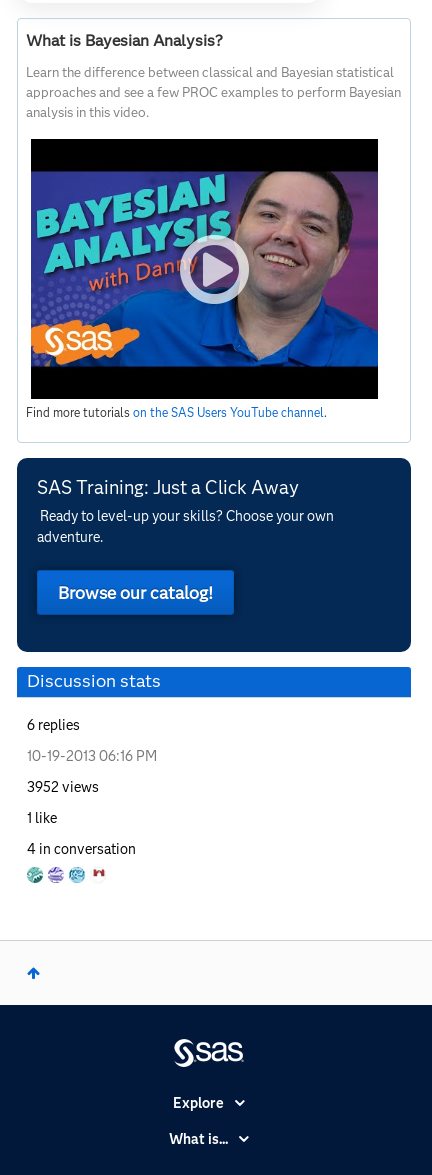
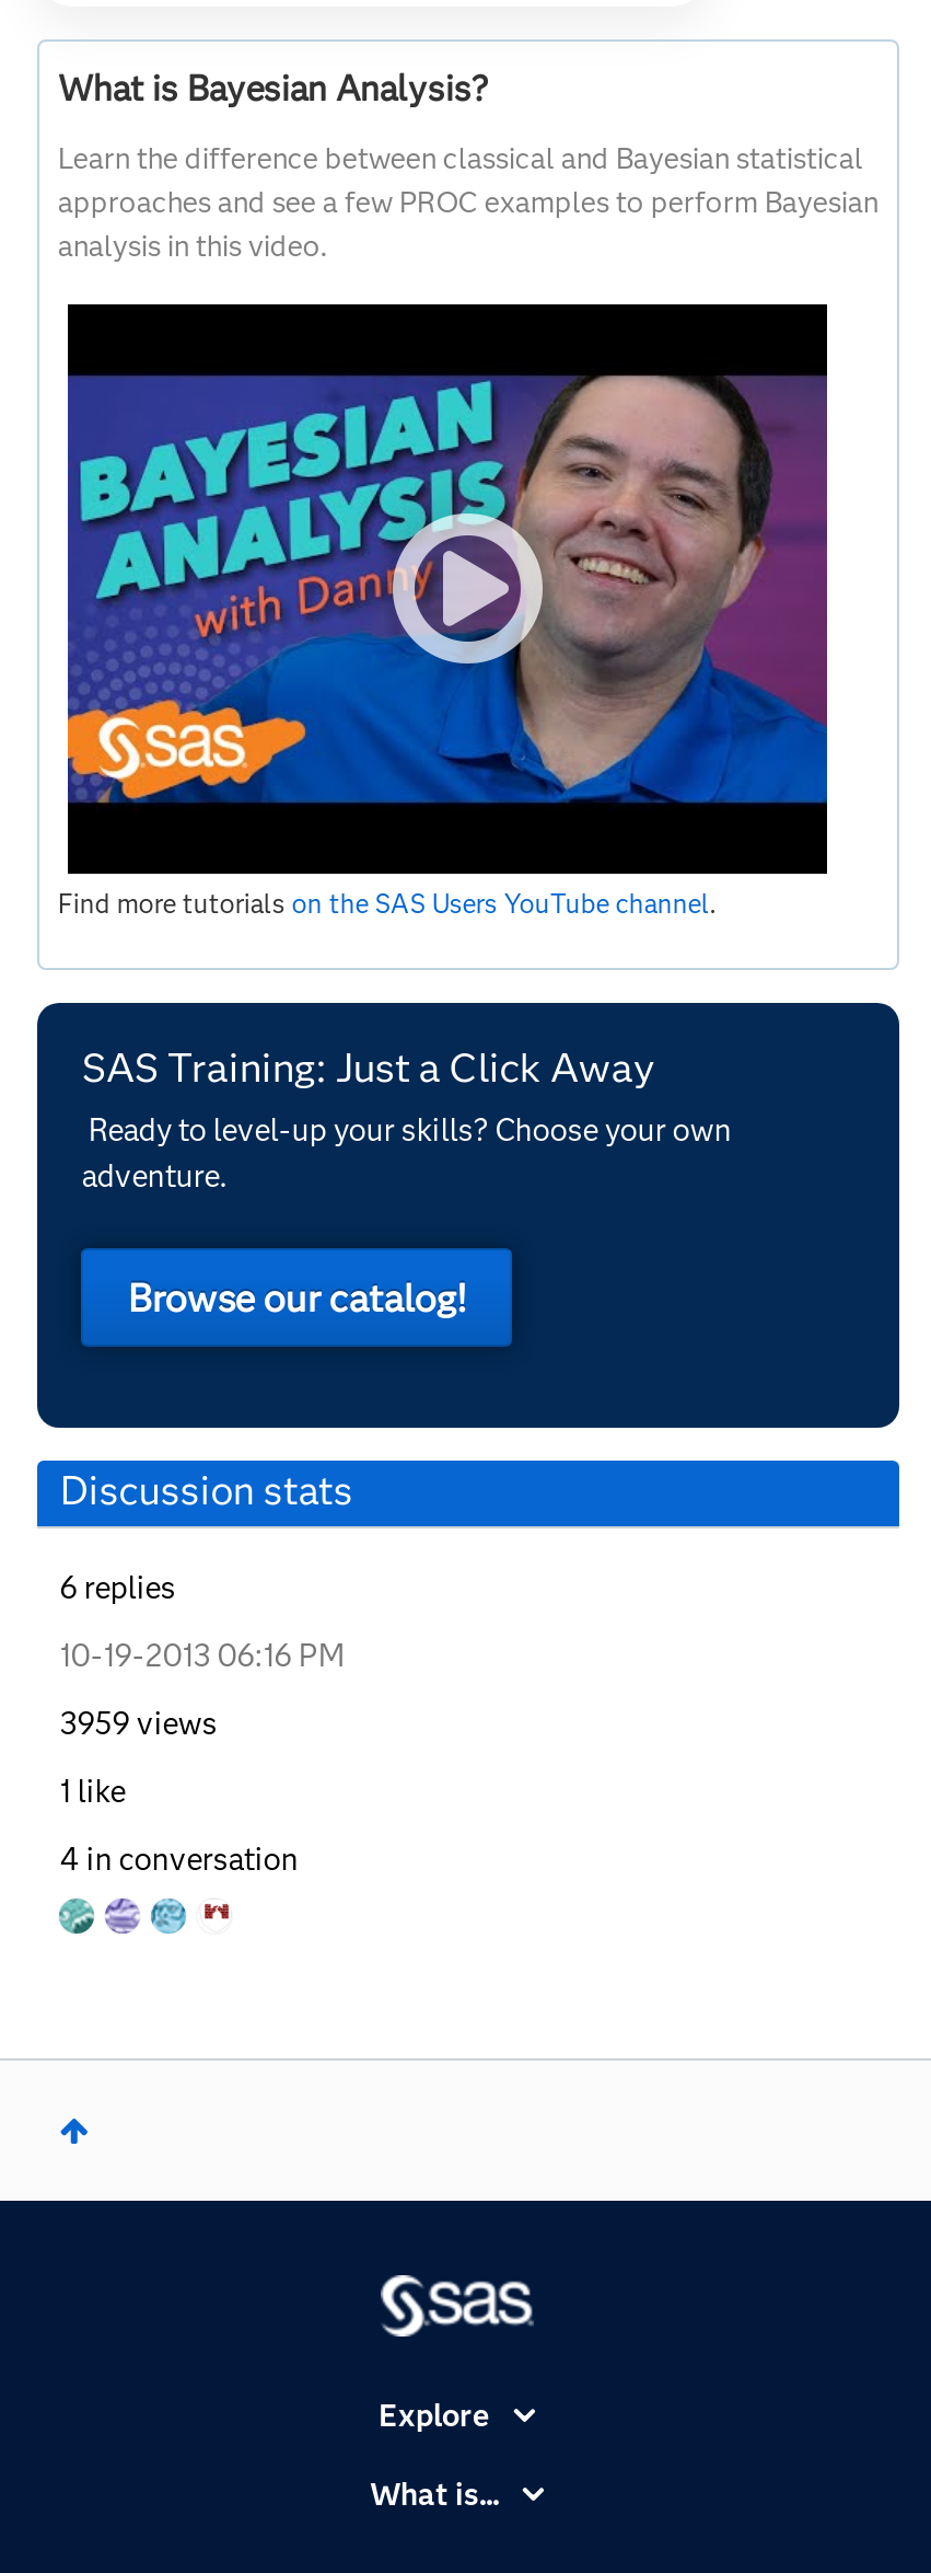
[27,778,99,796] 3952 views -> [60,1705,217,1744] 3959 views

